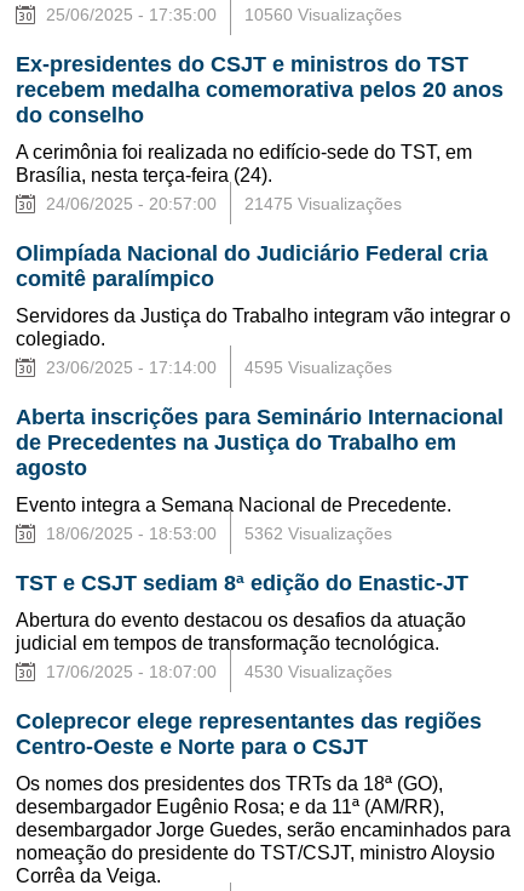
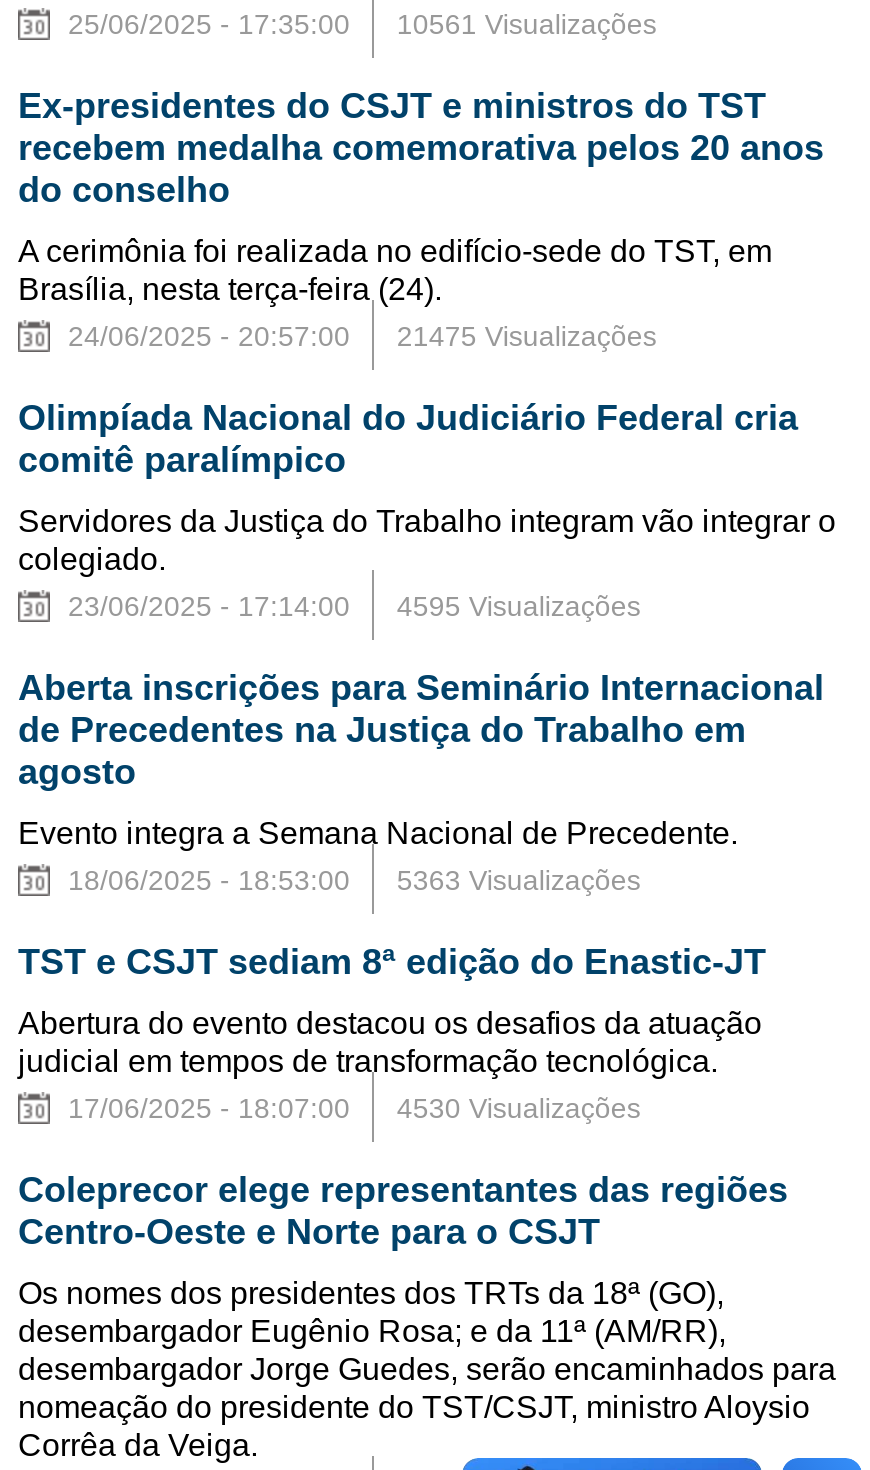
[245,4,402,24] 10560 Visualizações -> [397,7,657,39] 10561 Visualizações
[245,523,393,543] 5362 Visualizações -> [397,863,641,895] 5363 Visualizações

